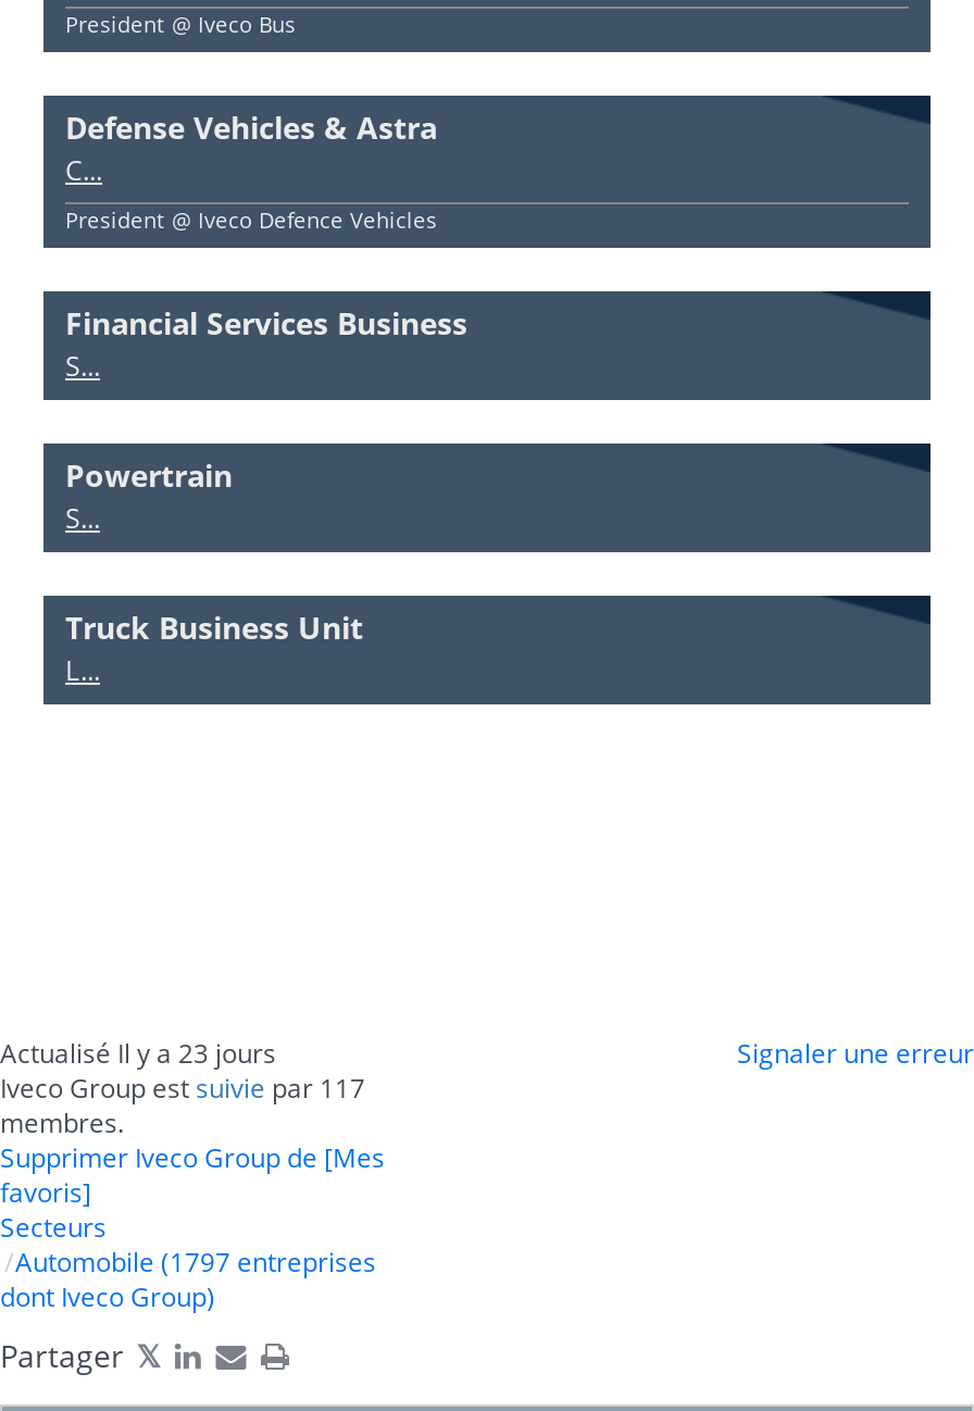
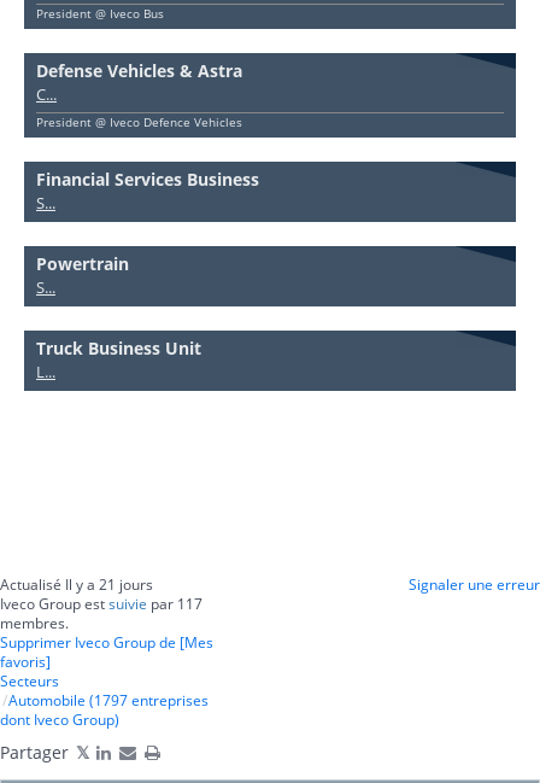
[0,1034,276,1069] Actualisé Il y a 23 jours -> [0,574,153,593] Actualisé Il y a 21 jours

